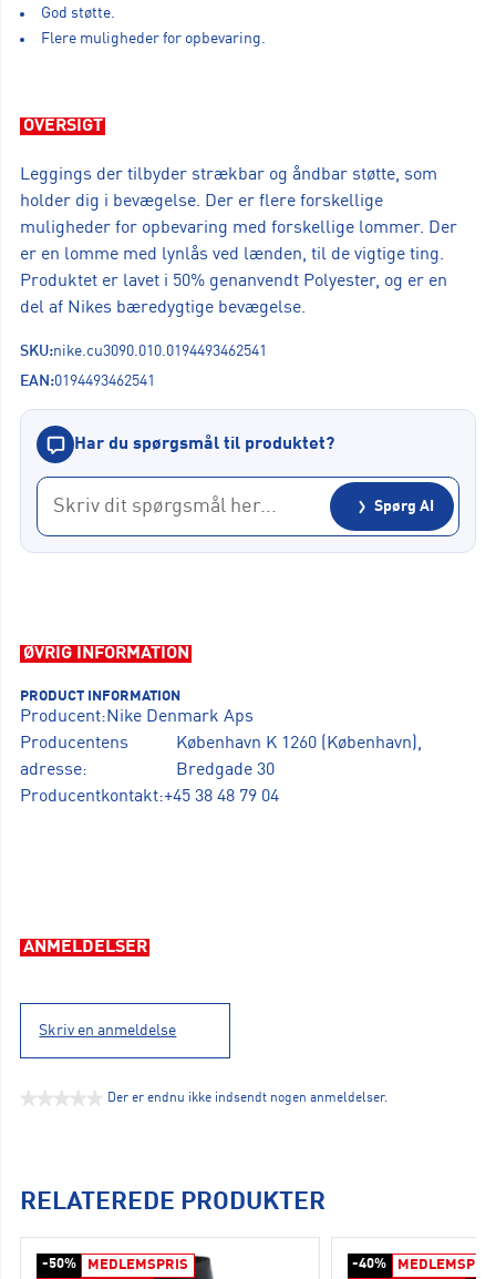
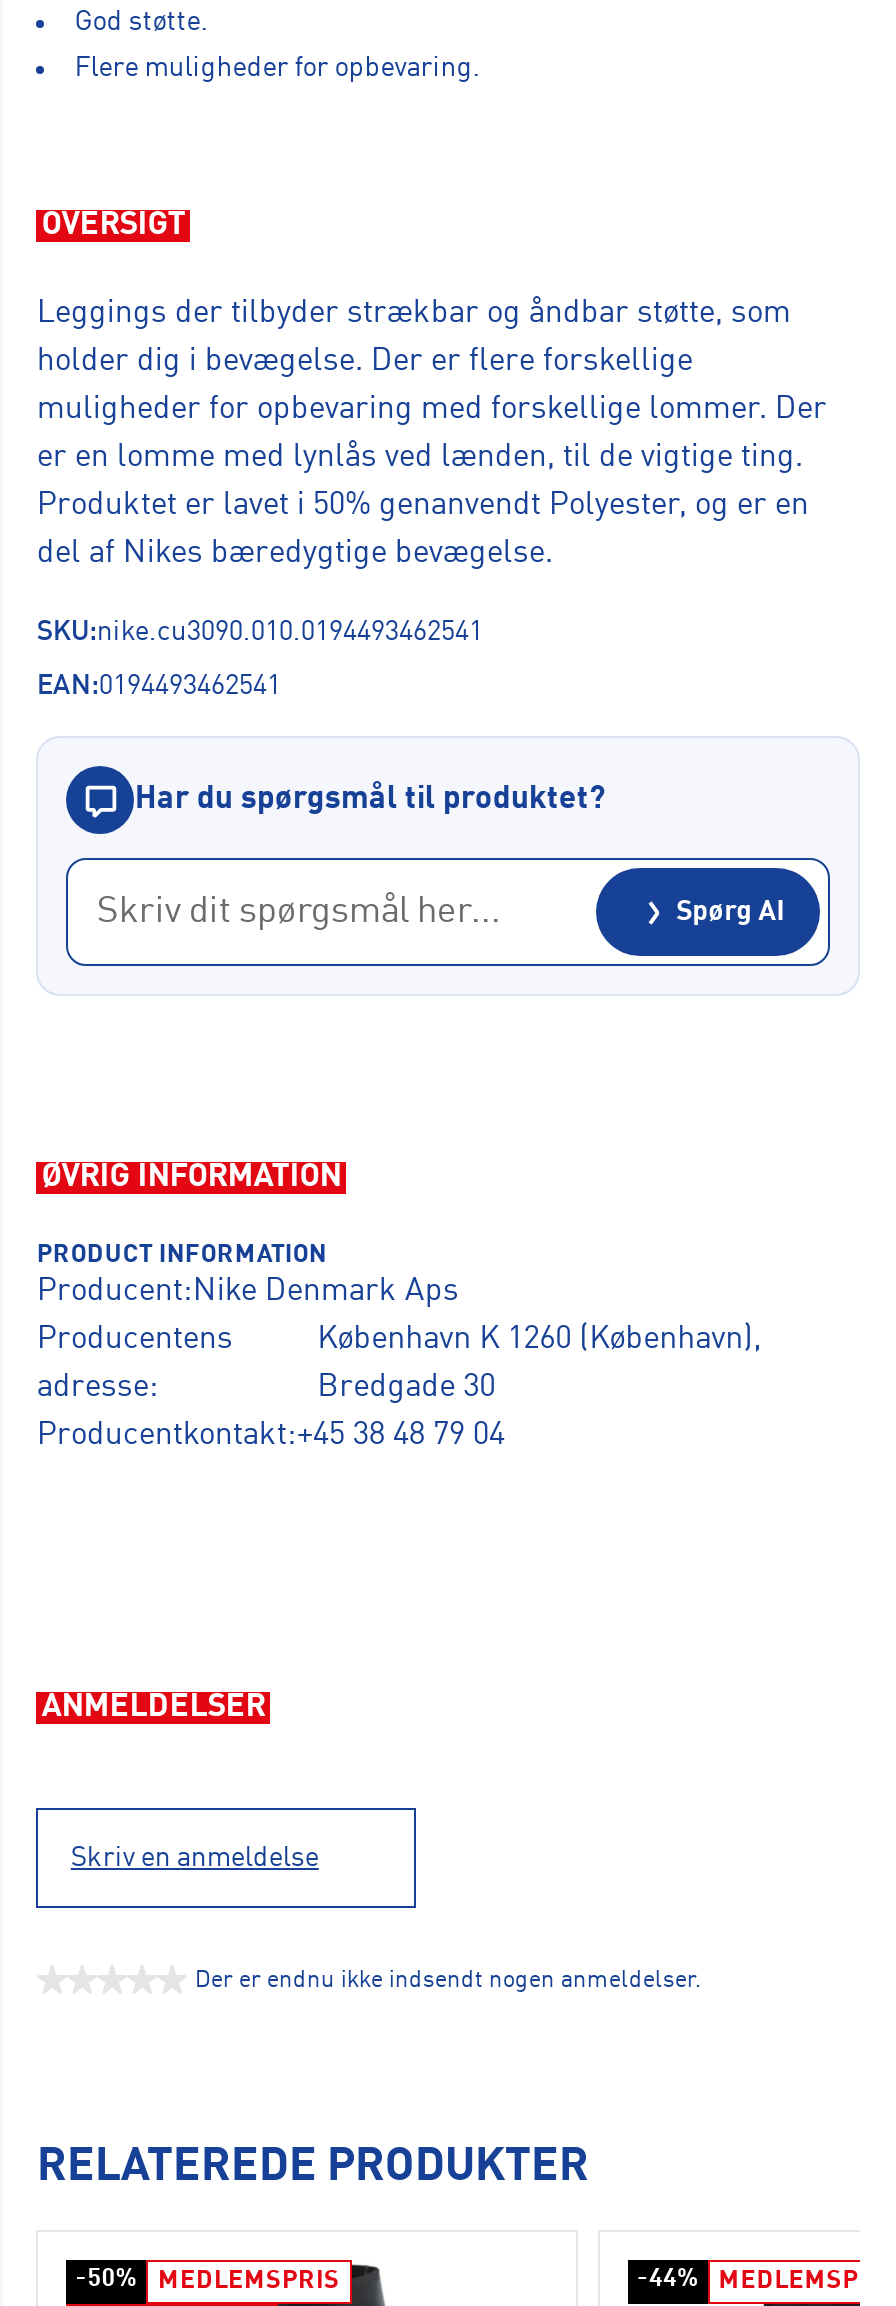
[353,1257,387,1271] -40% -> [637,2266,699,2292] -44%

